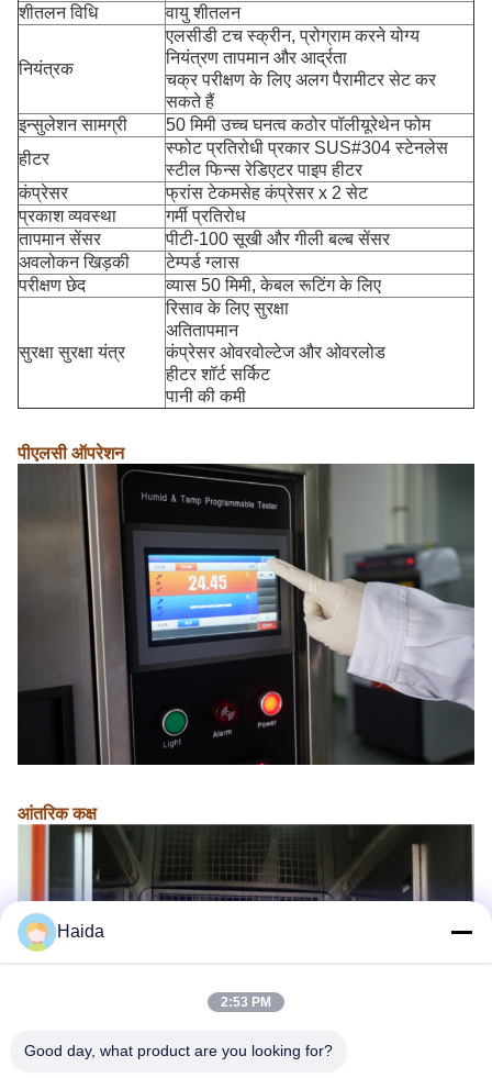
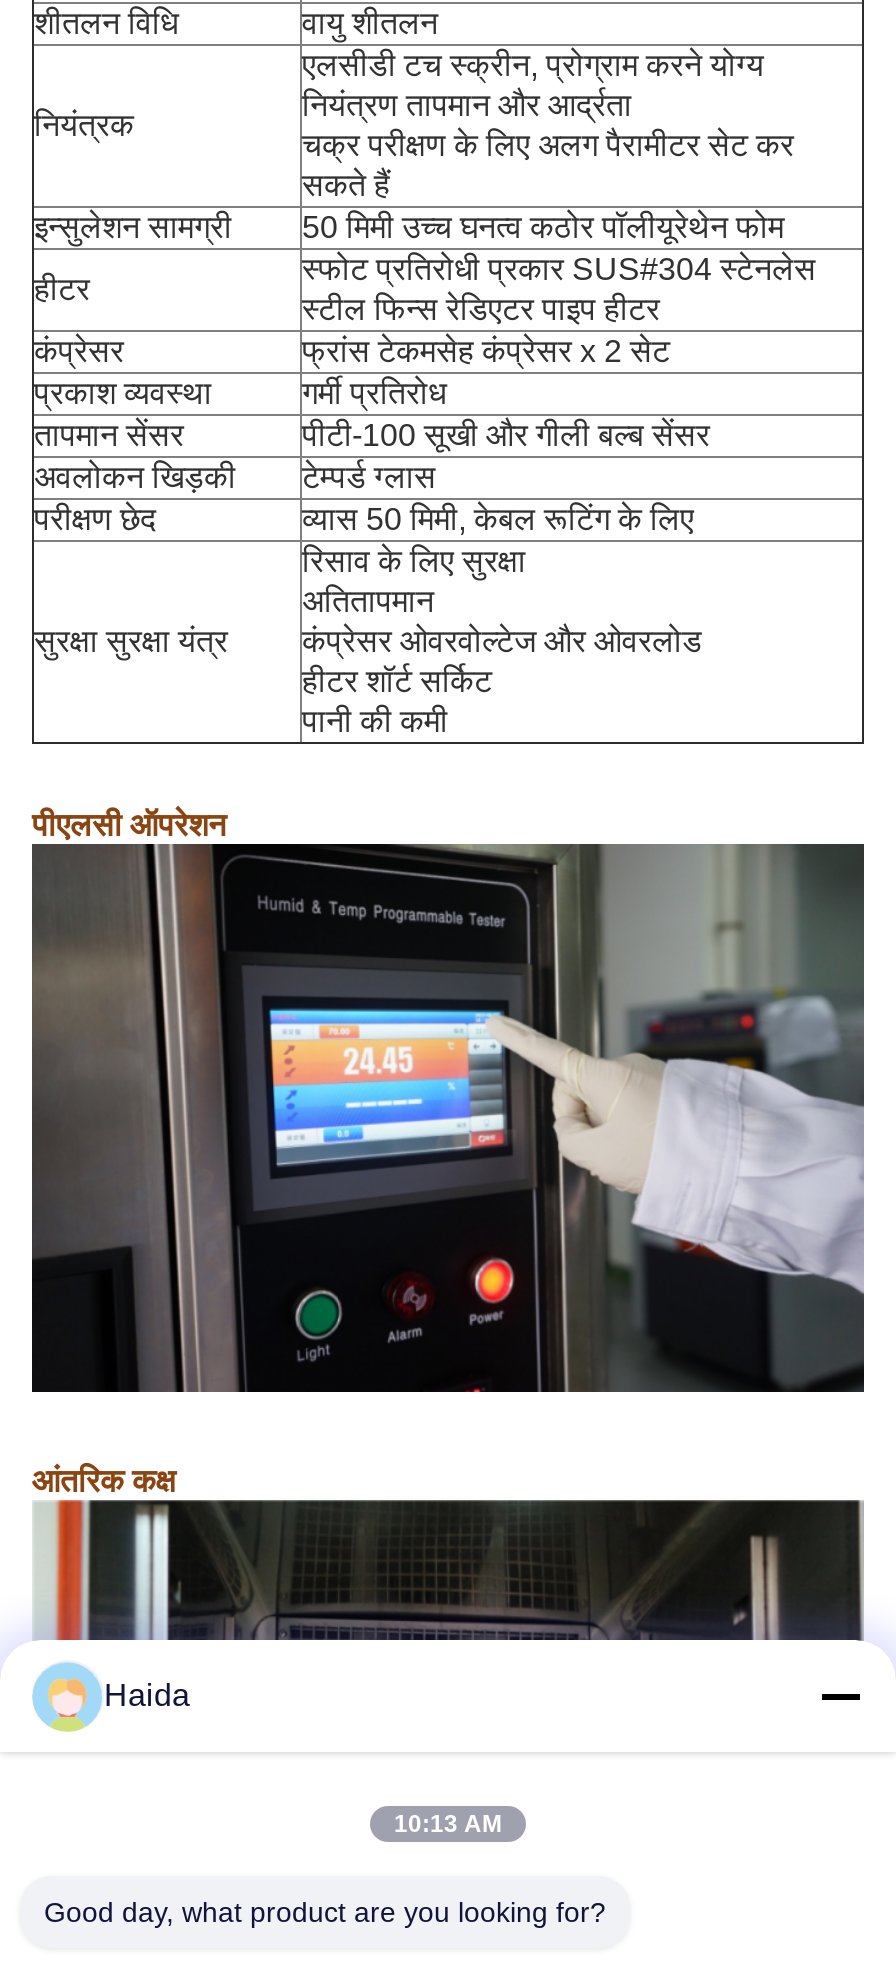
[221,994,271,1010] 2:53 PM -> [394,1810,502,1838] 10:13 AM

